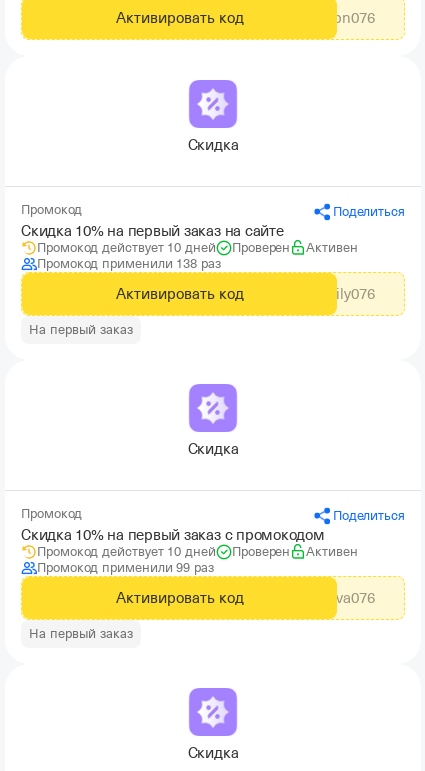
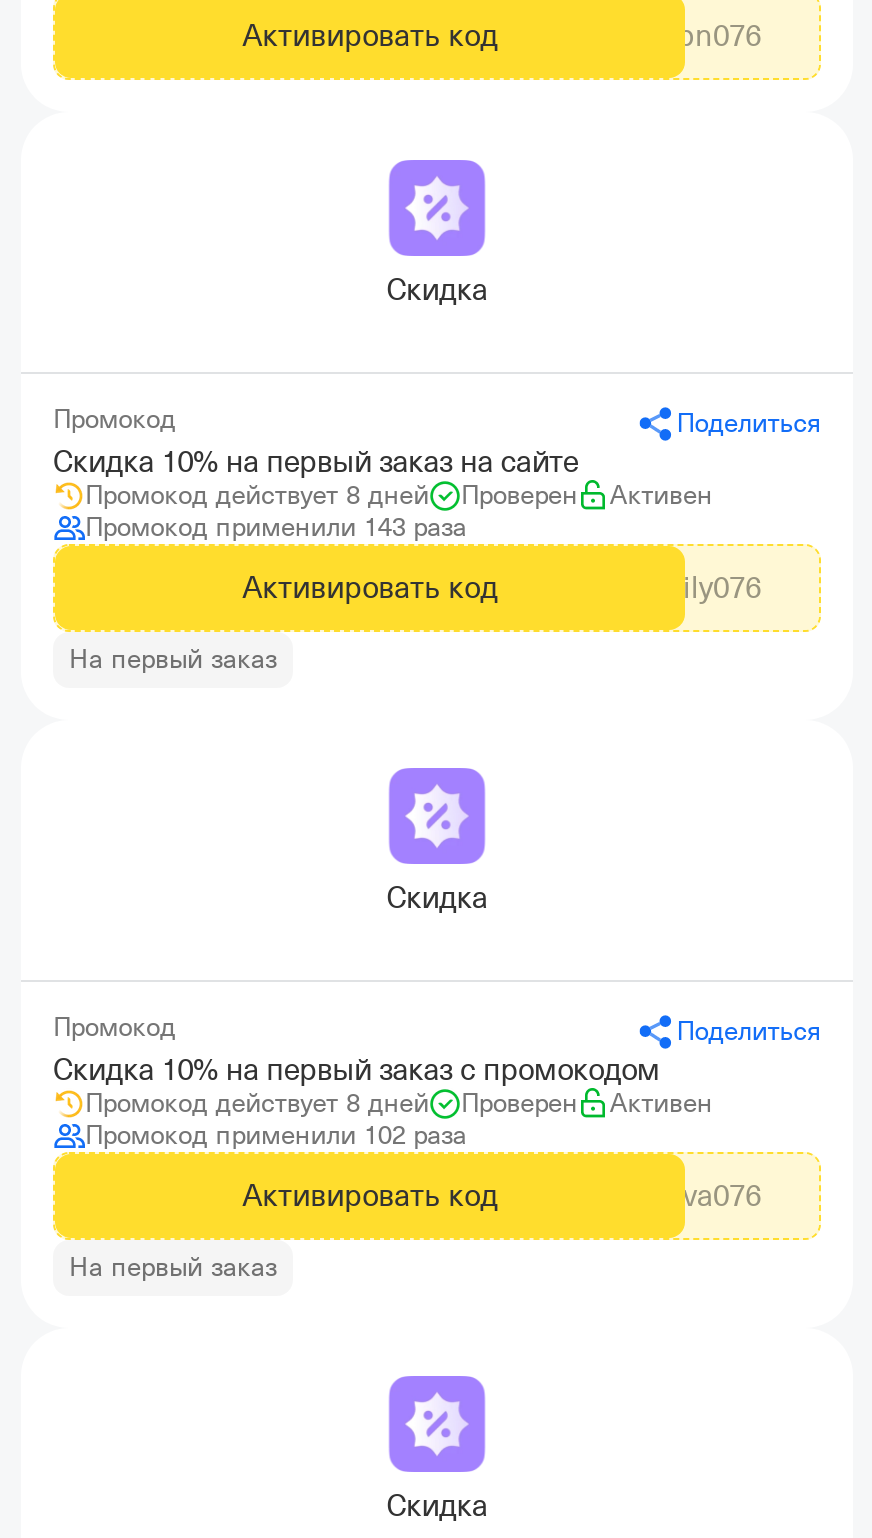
[37,240,216,255] Промокод действует 10 дней -> [85,480,429,510] Промокод действует 8 дней
[37,256,221,271] Промокод применили 138 раз -> [85,512,467,542] Промокод применили 143 раза
[37,544,216,559] Промокод действует 10 дней -> [85,1088,429,1118] Промокод действует 8 дней
[37,560,214,575] Промокод применили 99 раз -> [85,1120,467,1150] Промокод применили 102 раза

